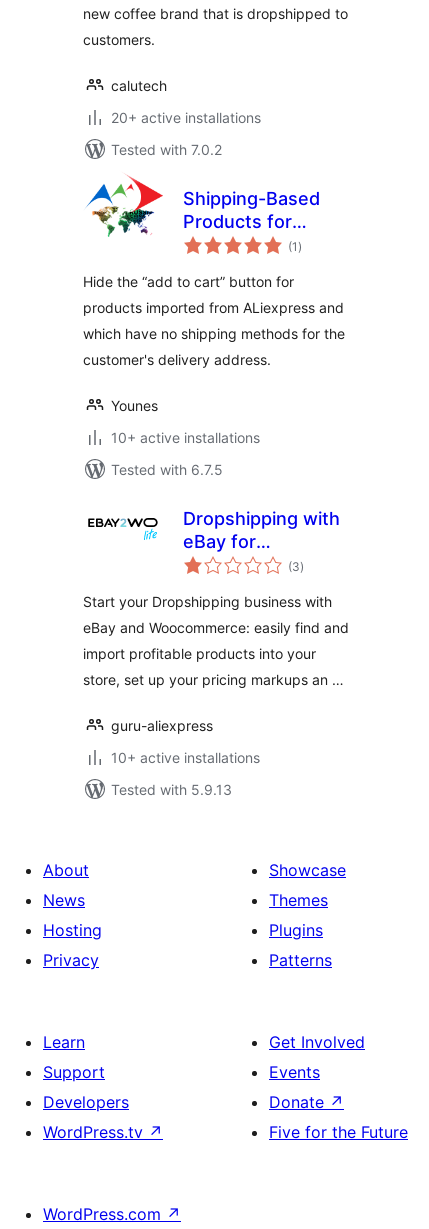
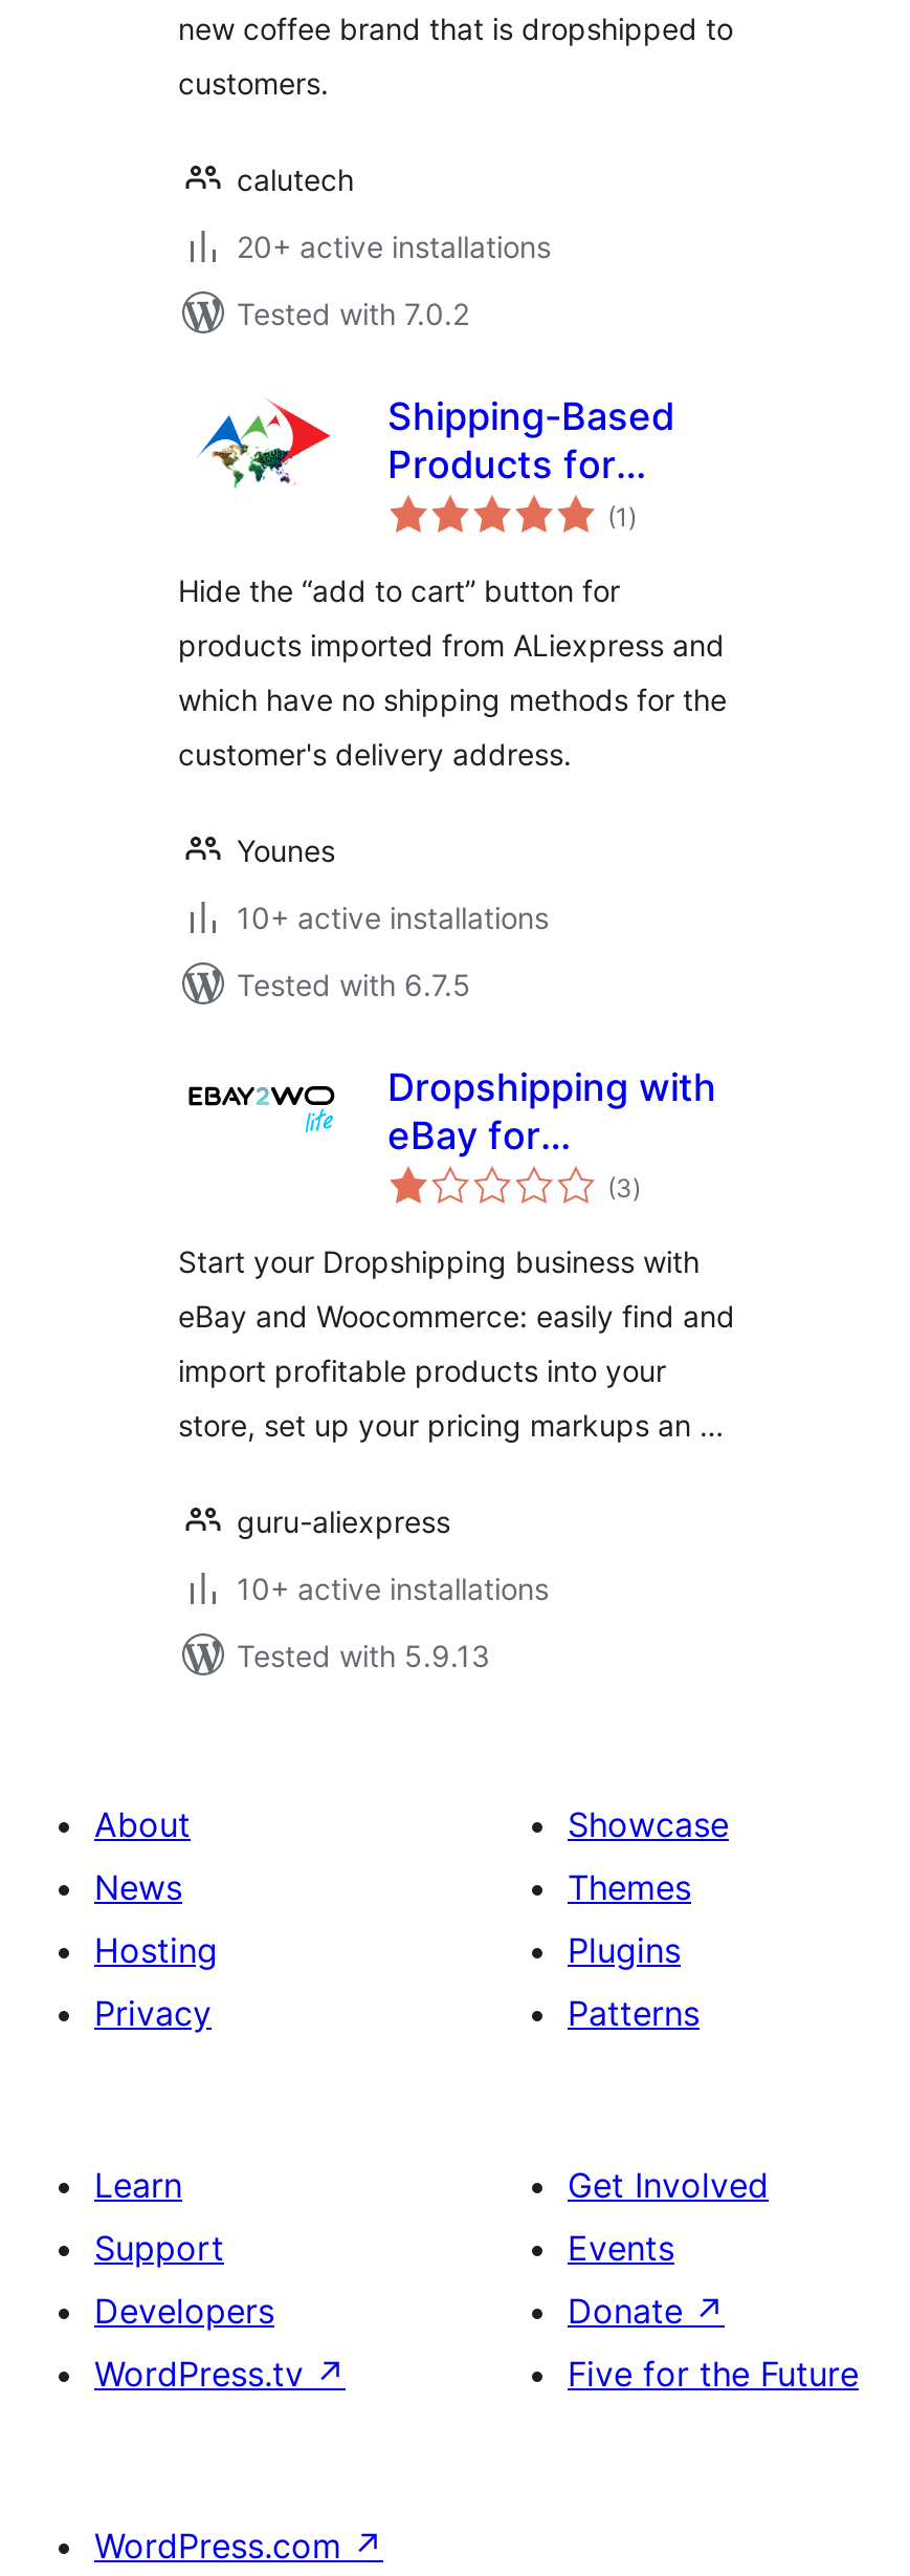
[86,175,164,238] [image] -> [188,371,343,495] [image]

